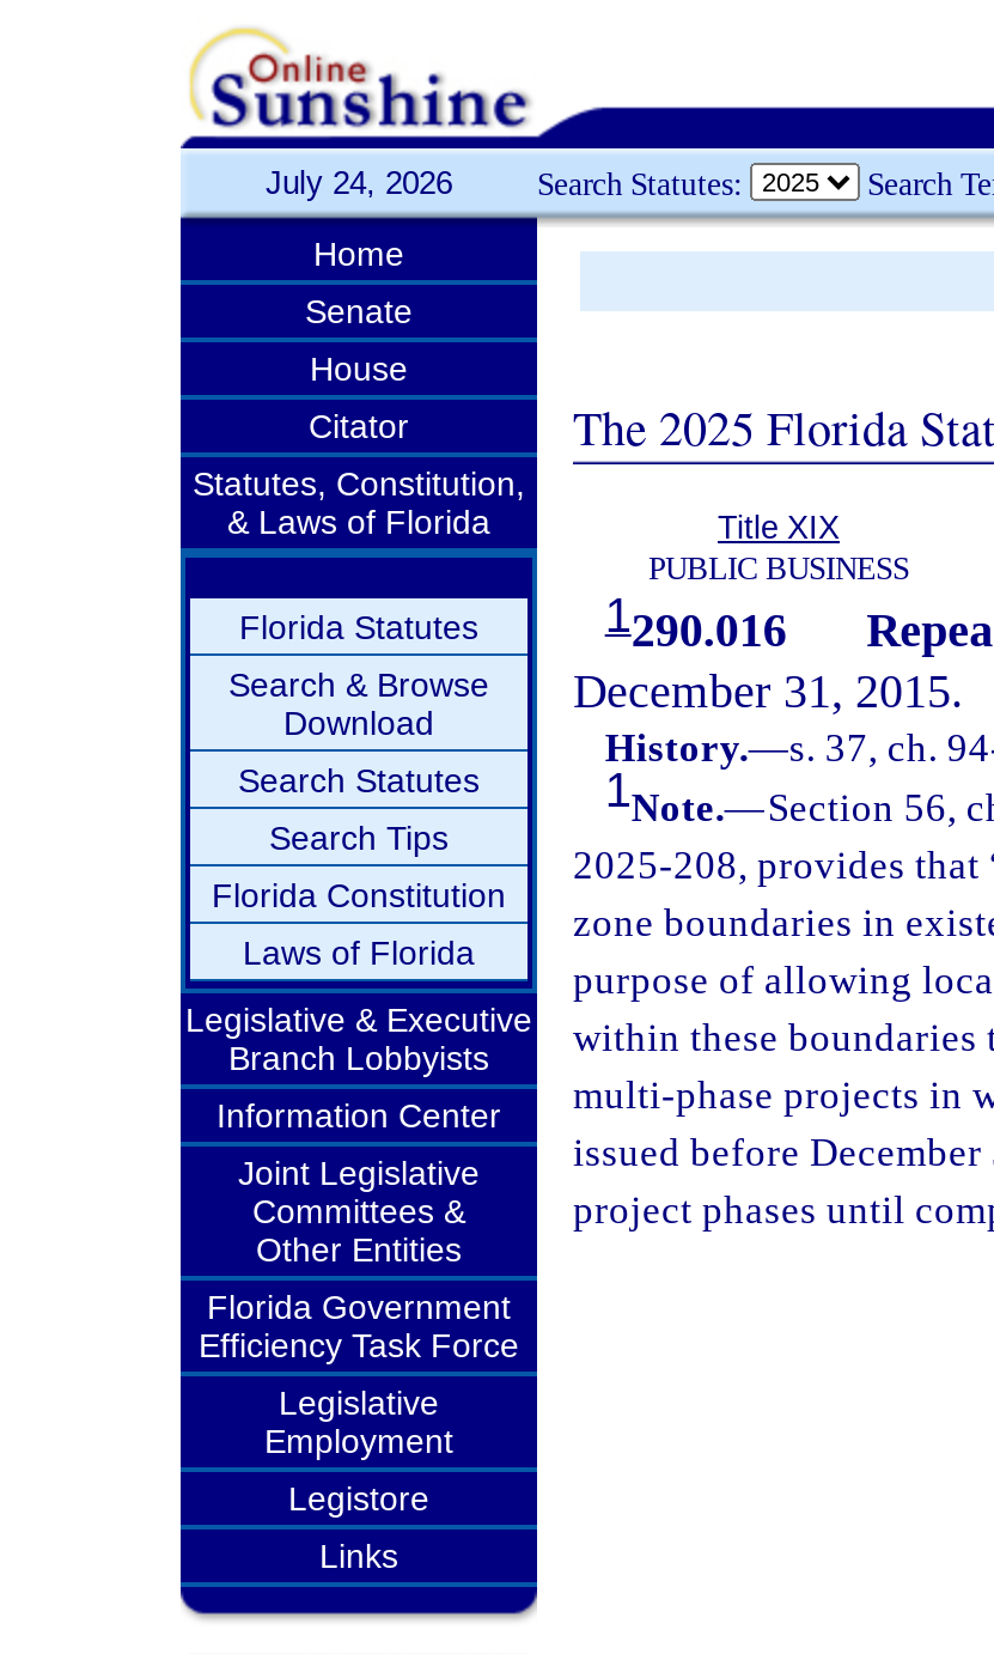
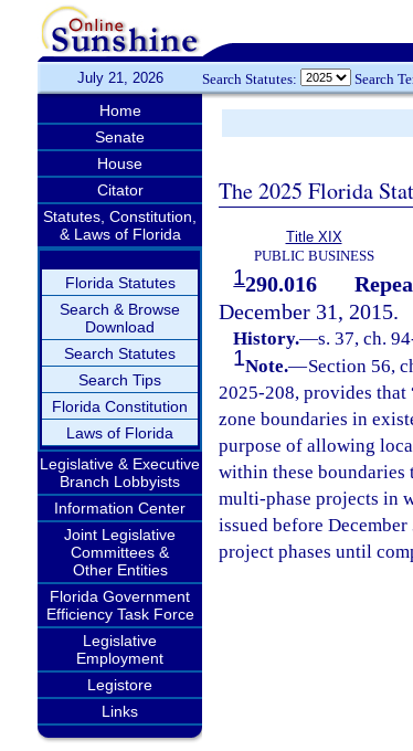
[266,165,452,201] July 24, 2026 -> [77,70,163,86] July 21, 2026

